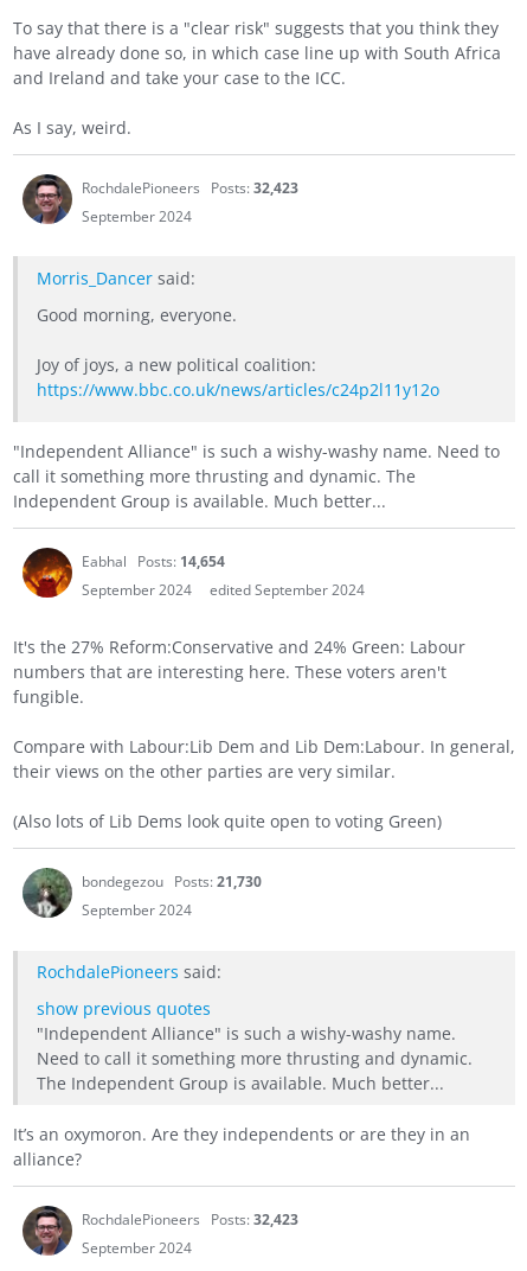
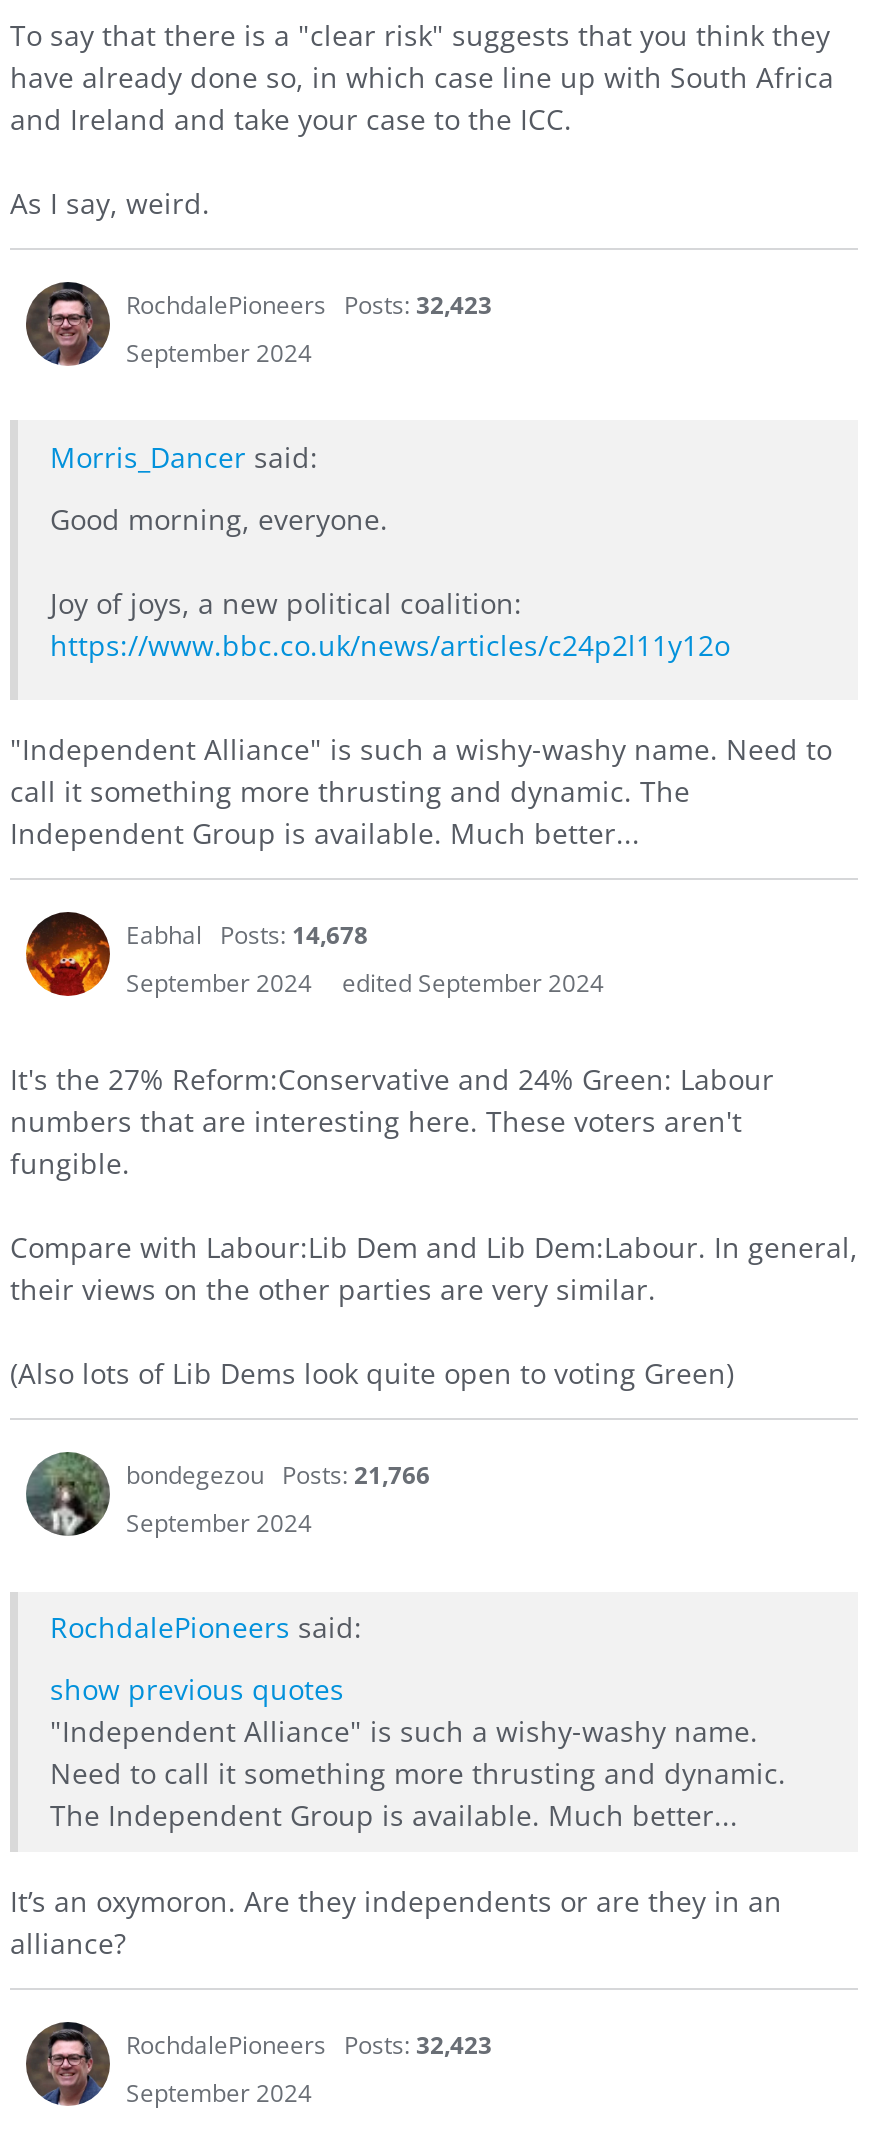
[82,551,225,572] Eabhal Posts: 14,654 -> [126,918,368,952] Eabhal Posts: 14,678
[82,872,262,892] bondegezou Posts: 21,730 -> [126,1458,430,1492] bondegezou Posts: 21,766

